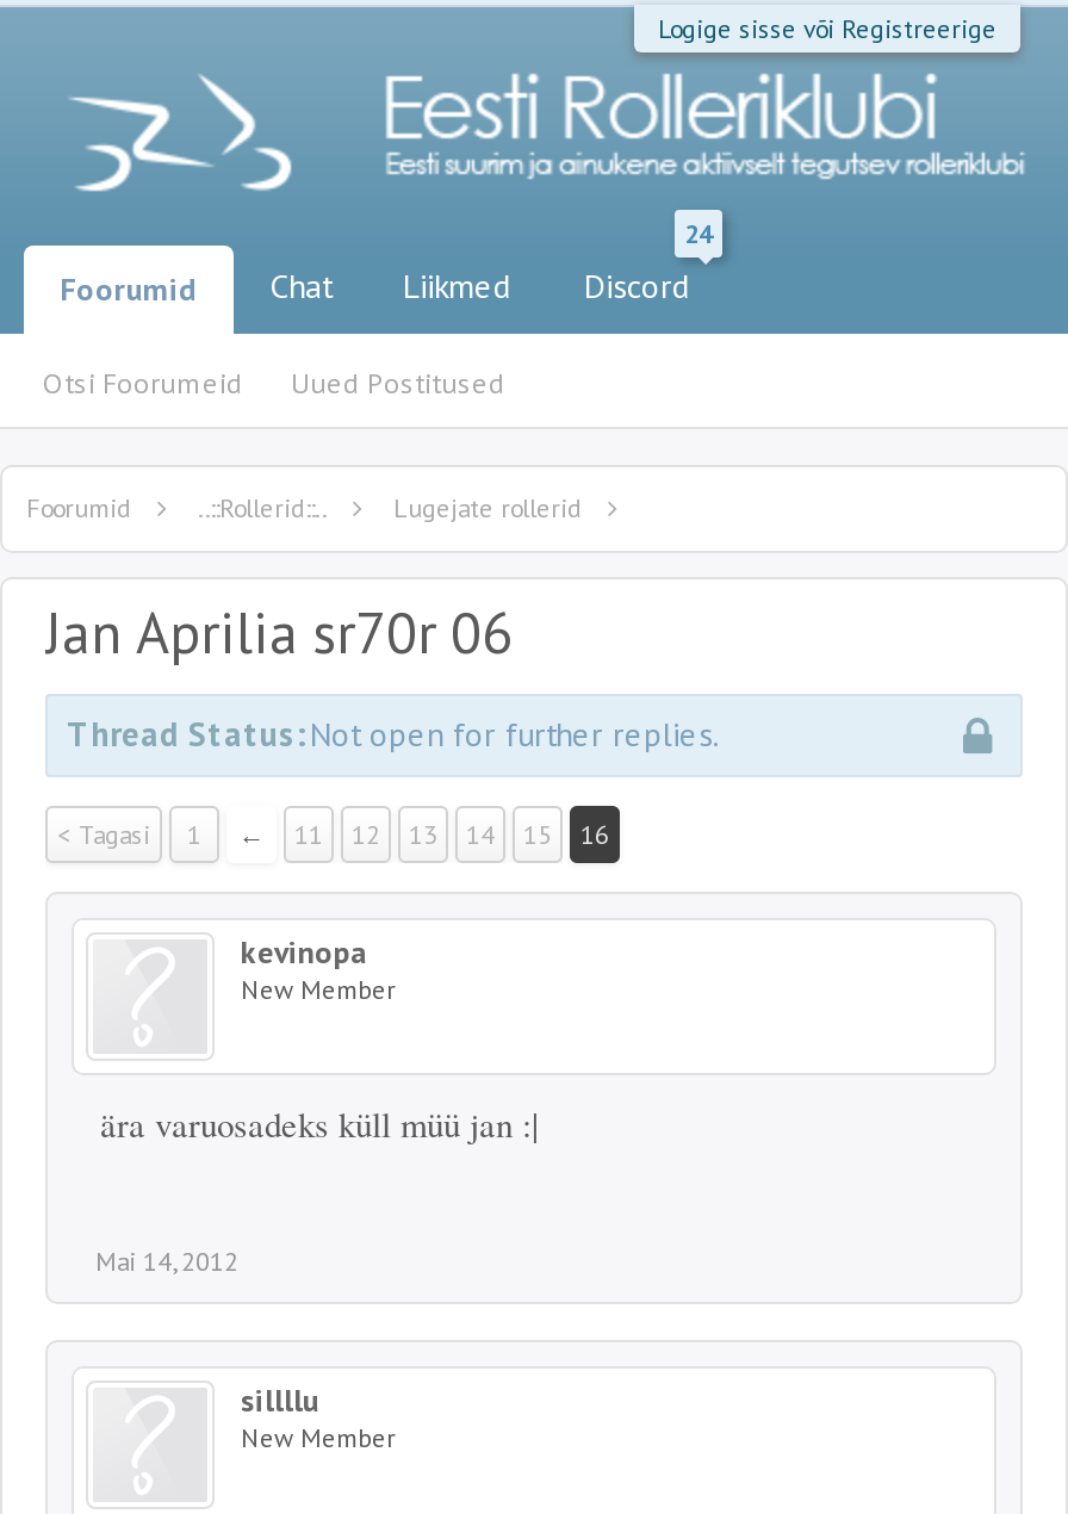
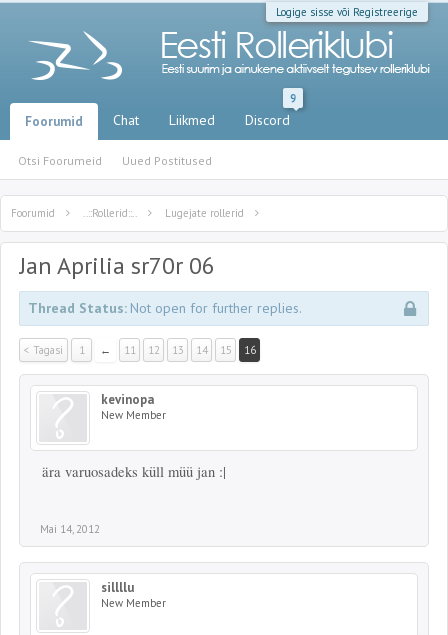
[684,217,713,250] 24 -> [290,91,296,105] 9

